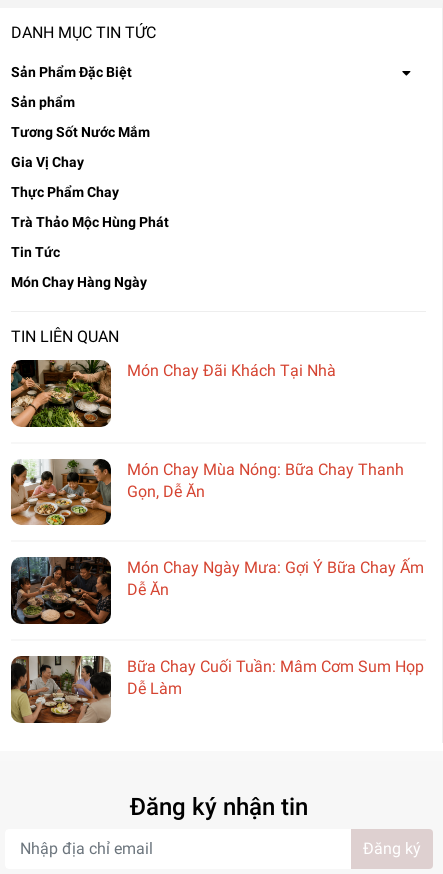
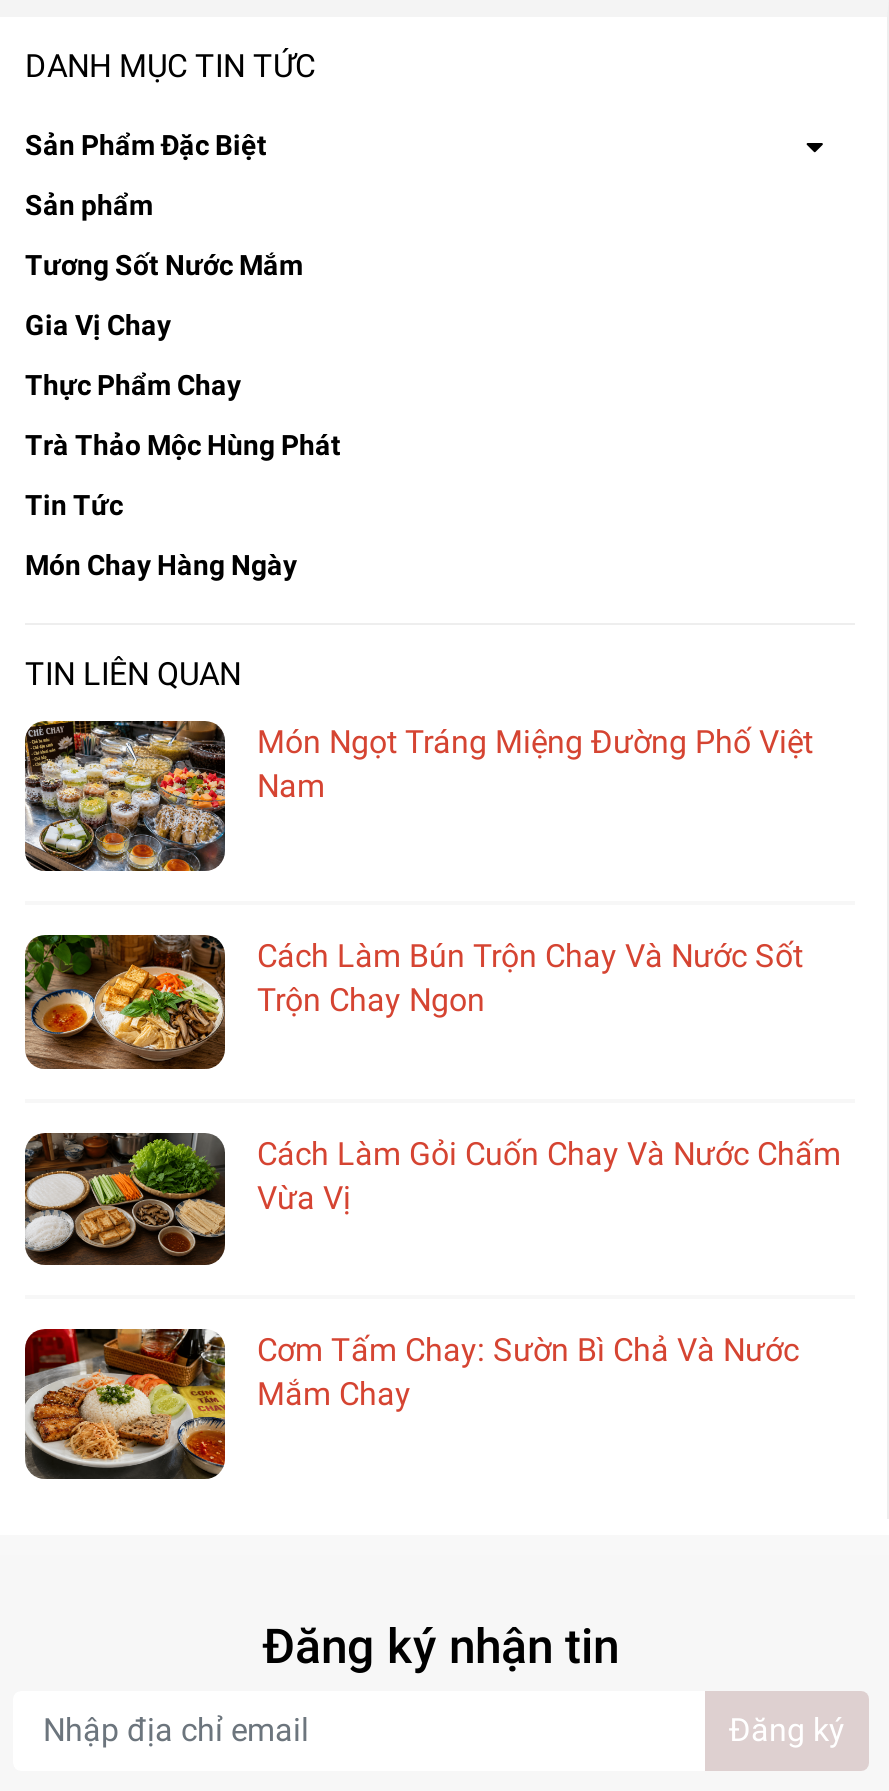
[10,359,336,428] [image] | Món Chay Đãi Khách Tại Nhà -> [23,719,813,875] [image] | Món Ngọt Tráng Miệng Đường Phố Việt | Nam
[11,458,404,526] [image] | Món Chay Mùa Nóng: Bữa Chay Thanh | Gọn, Dễ Ăn -> [23,933,803,1073] [image] | Cách Làm Bún Trộn Chay Và Nước Sốt | Trộn Chay Ngon
[11,556,424,625] [image] | Món Chay Ngày Mưa: Gợi Ý Bữa Chay Ấm | Dễ Ăn -> [23,1131,841,1269] [image] | Cách Làm Gỏi Cuốn Chay Và Nước Chấm | Vừa Vị
[10,655,424,724] [image] | Bữa Chay Cuối Tuần: Mâm Cơm Sum Họp | Dễ Làm -> [23,1327,799,1481] [image] | Cơm Tấm Chay: Sườn Bì Chả Và Nước | Mắm Chay

